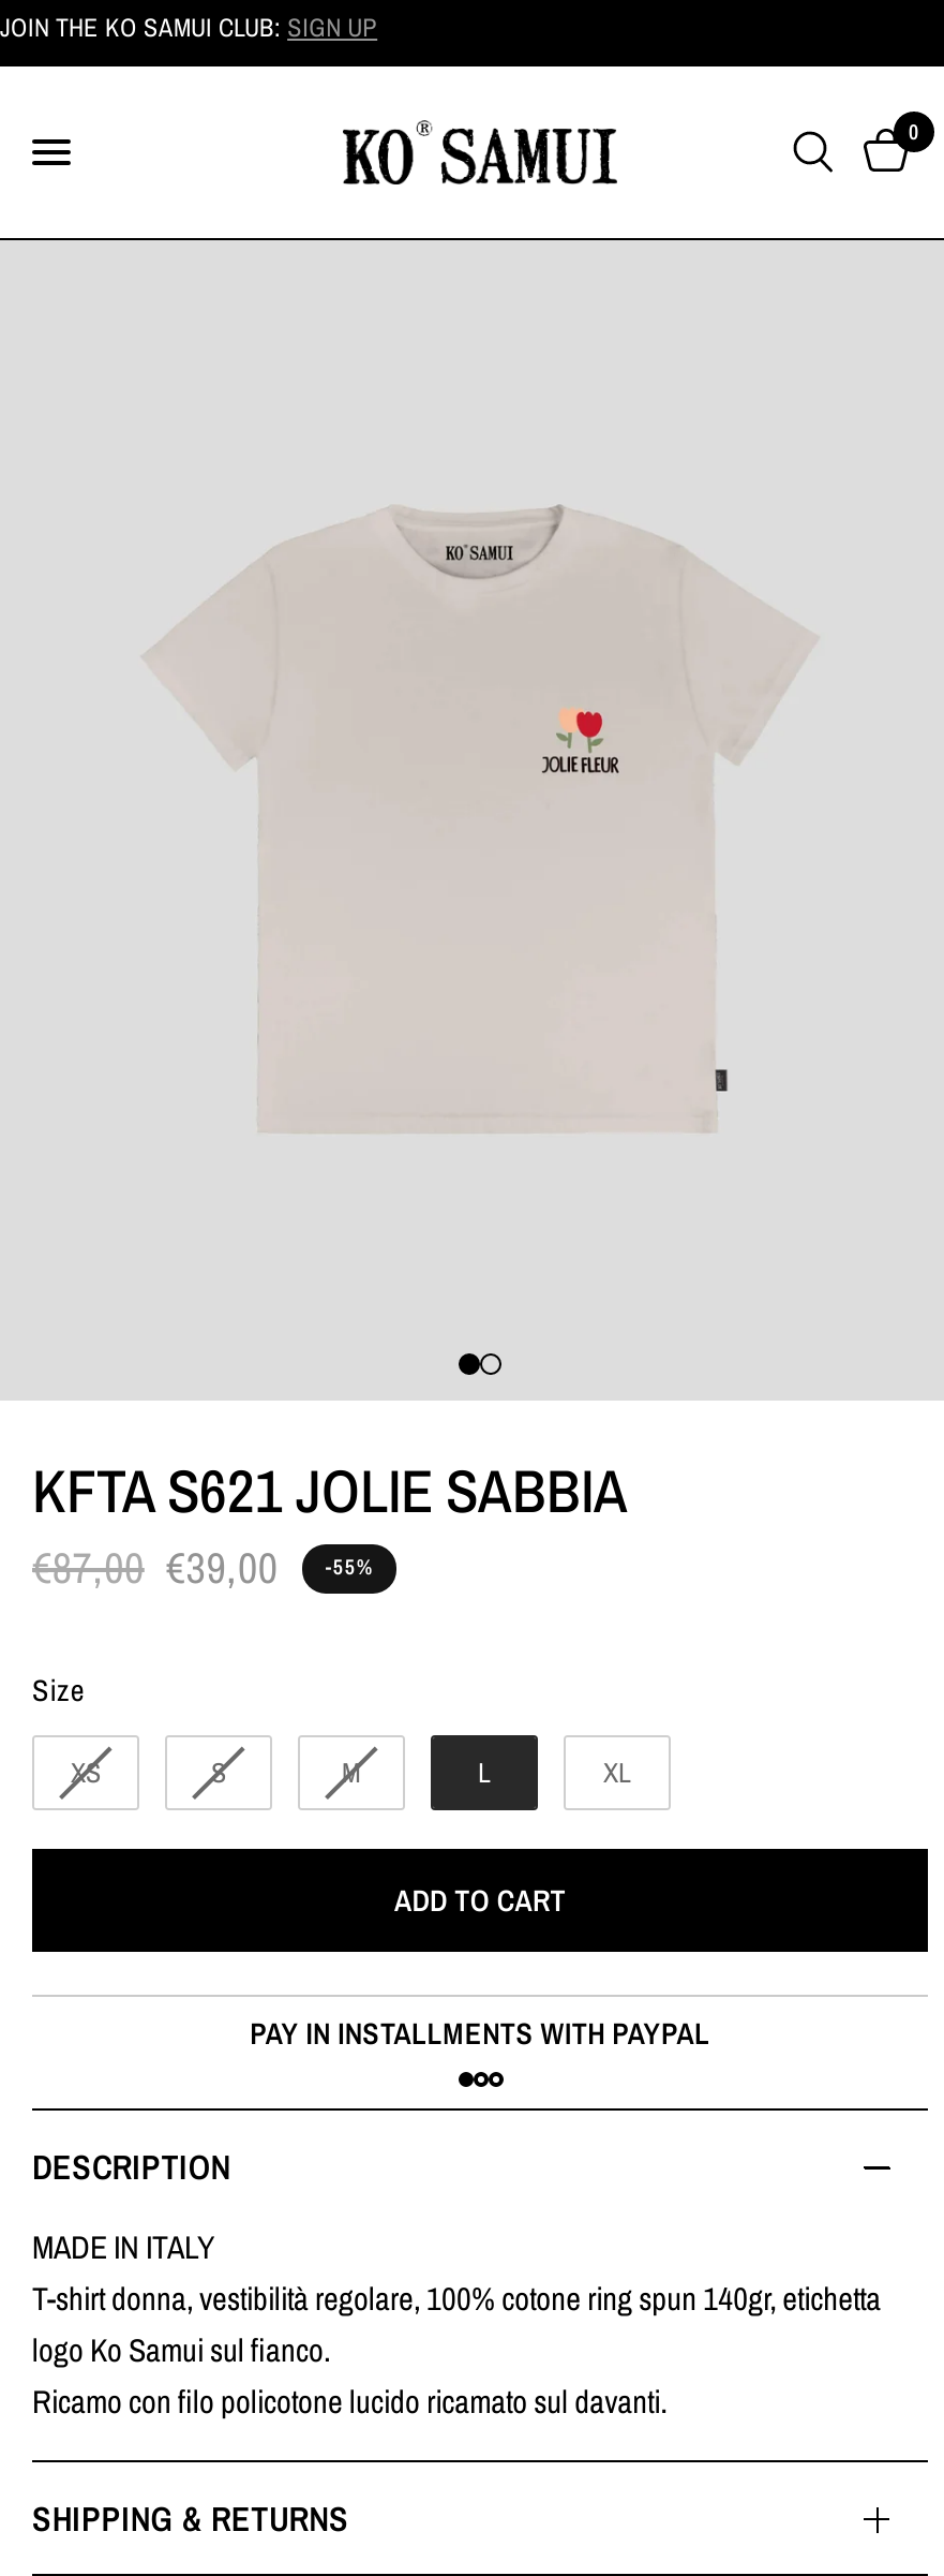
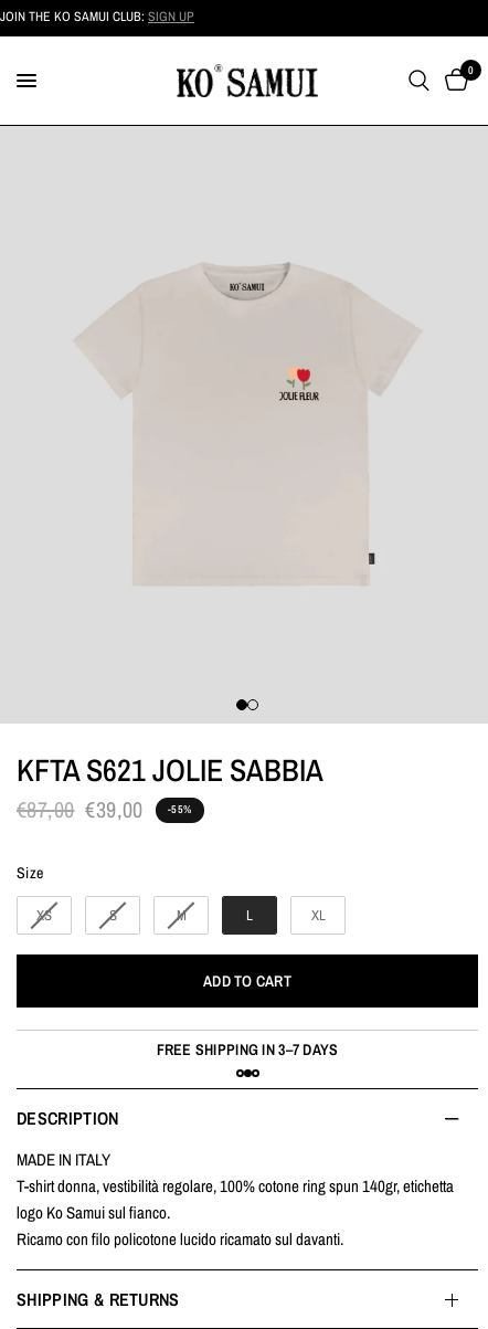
[250,2015,710,2054] PAY IN INSTALLMENTS WITH PAYPAL -> [156,1040,338,1060] FREE SHIPPING IN 3–7 DAYS

